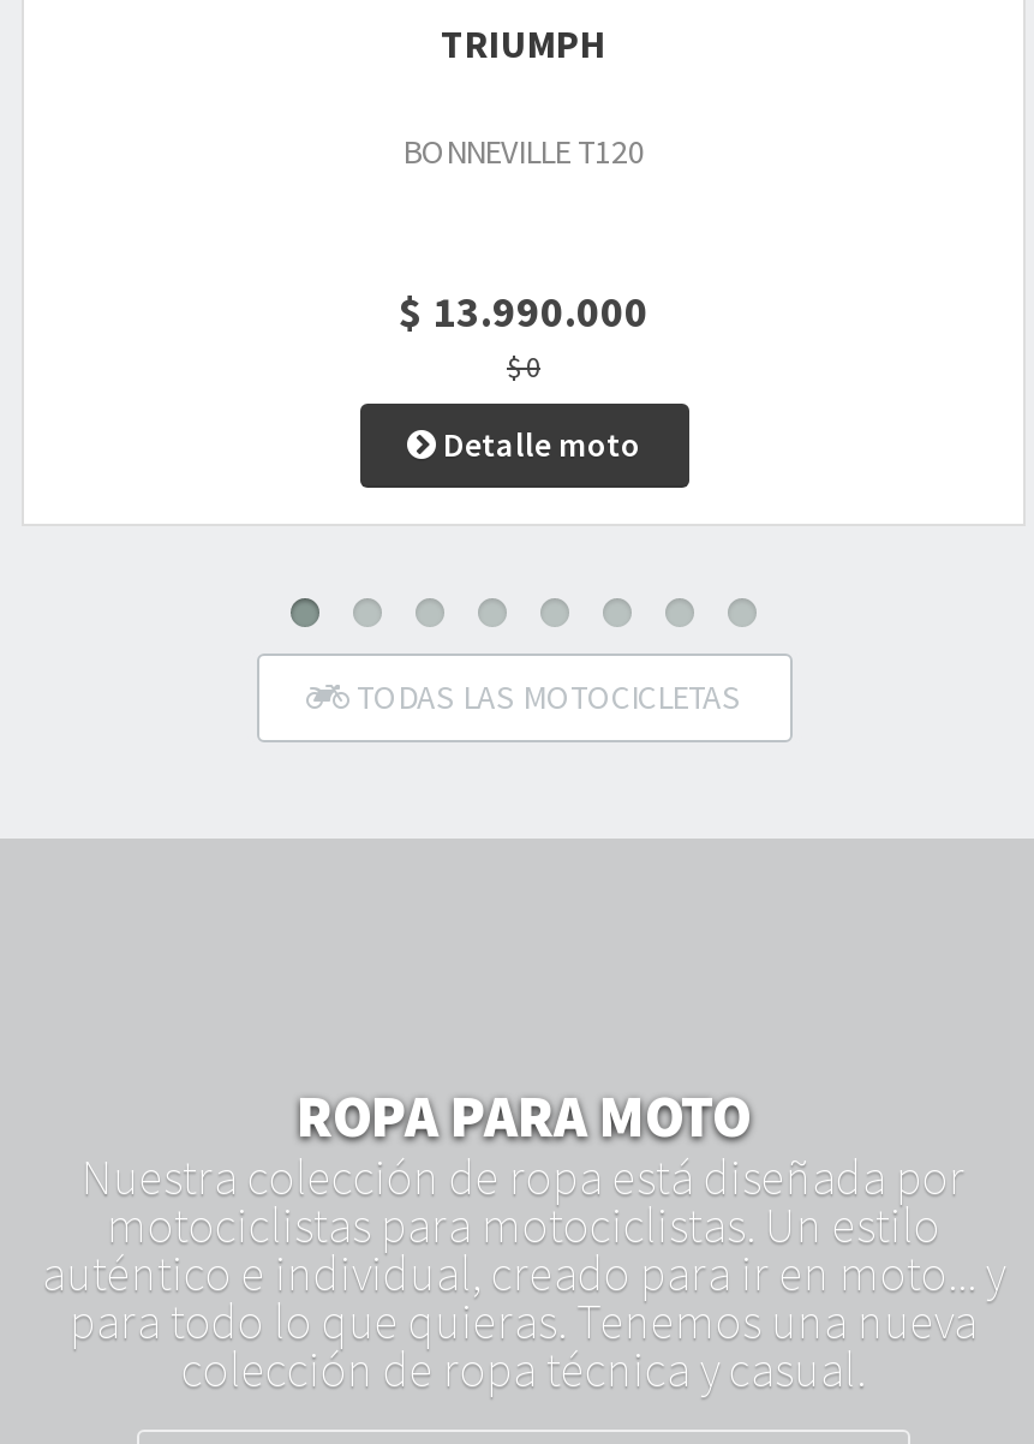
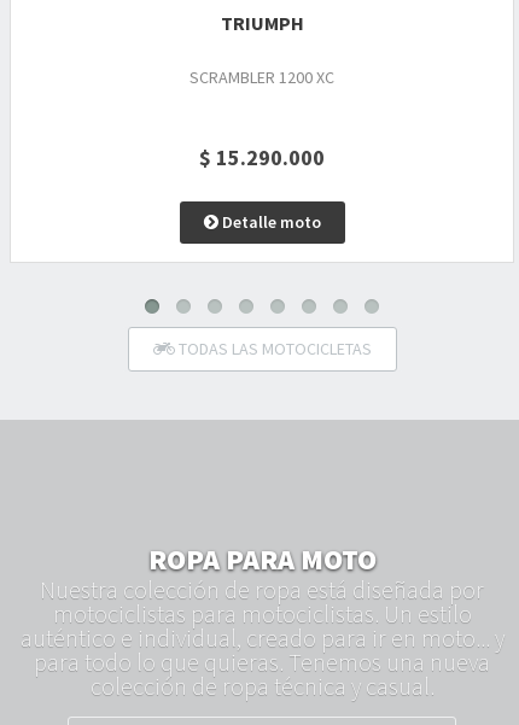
[402,130,645,173] BONNEVILLE T120 -> [189,66,334,88] SCRAMBLER 1200 XC
[399,284,649,384] $ 13.990.000 | $ 0 -> [199,144,325,171] $ 15.290.000

